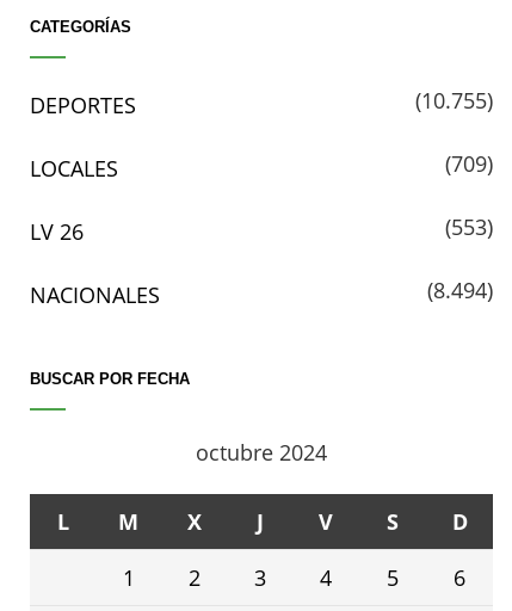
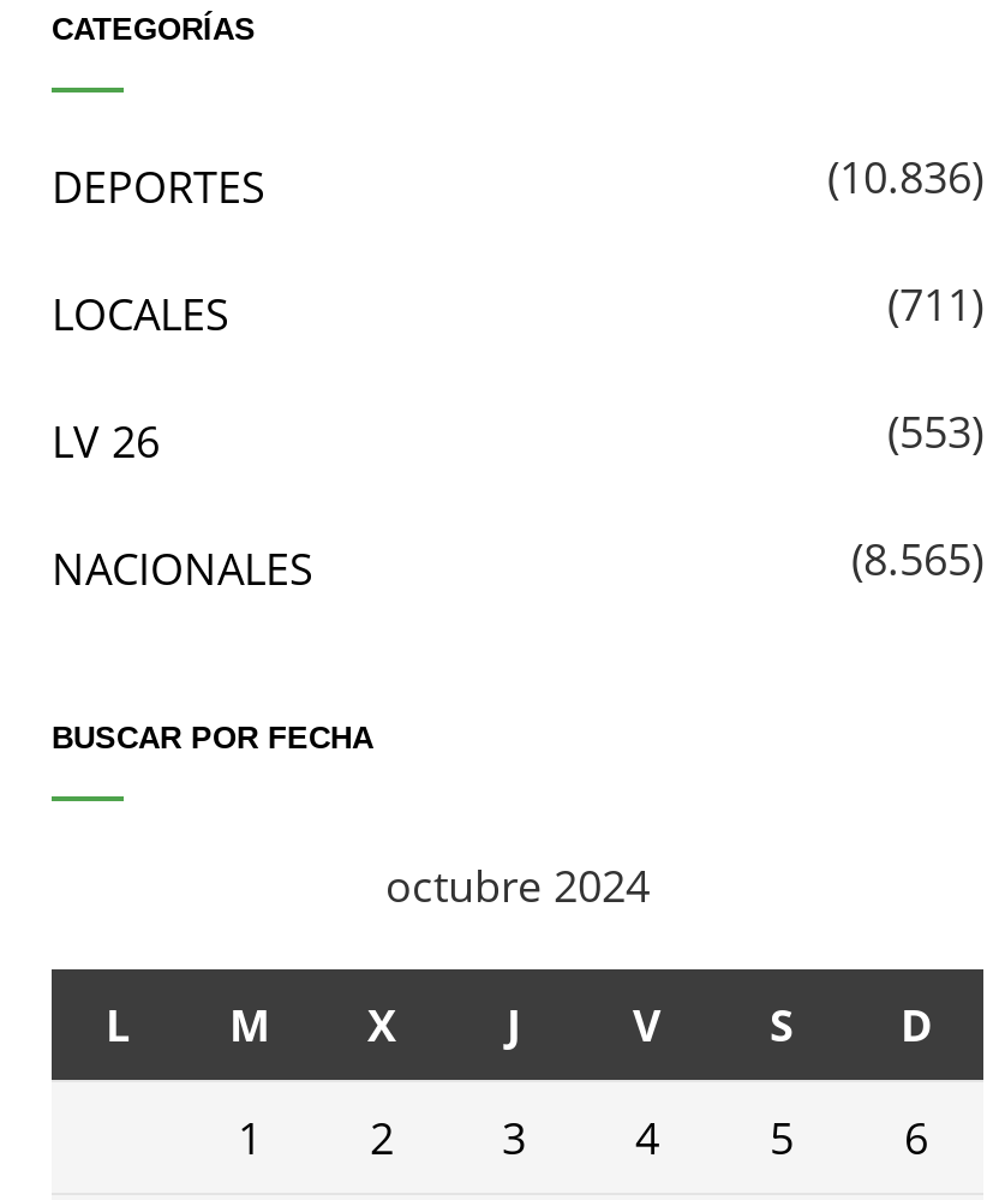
[415,86,493,115] (10.755) -> [827,148,983,206] (10.836)
[445,149,493,178] (709) -> [887,275,983,333] (711)
[427,276,493,304] (8.494) -> [851,530,983,588] (8.565)

